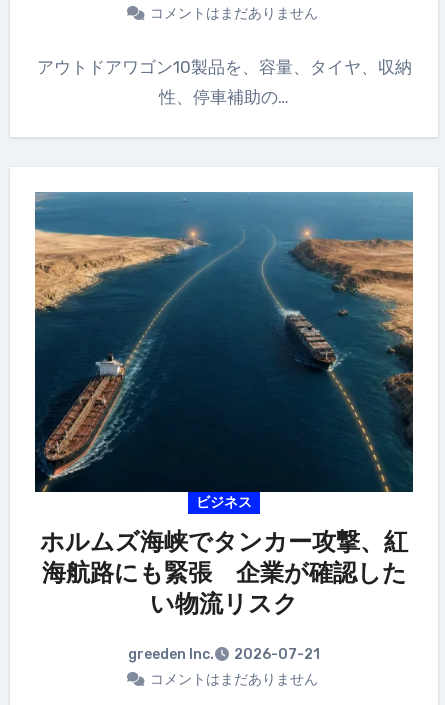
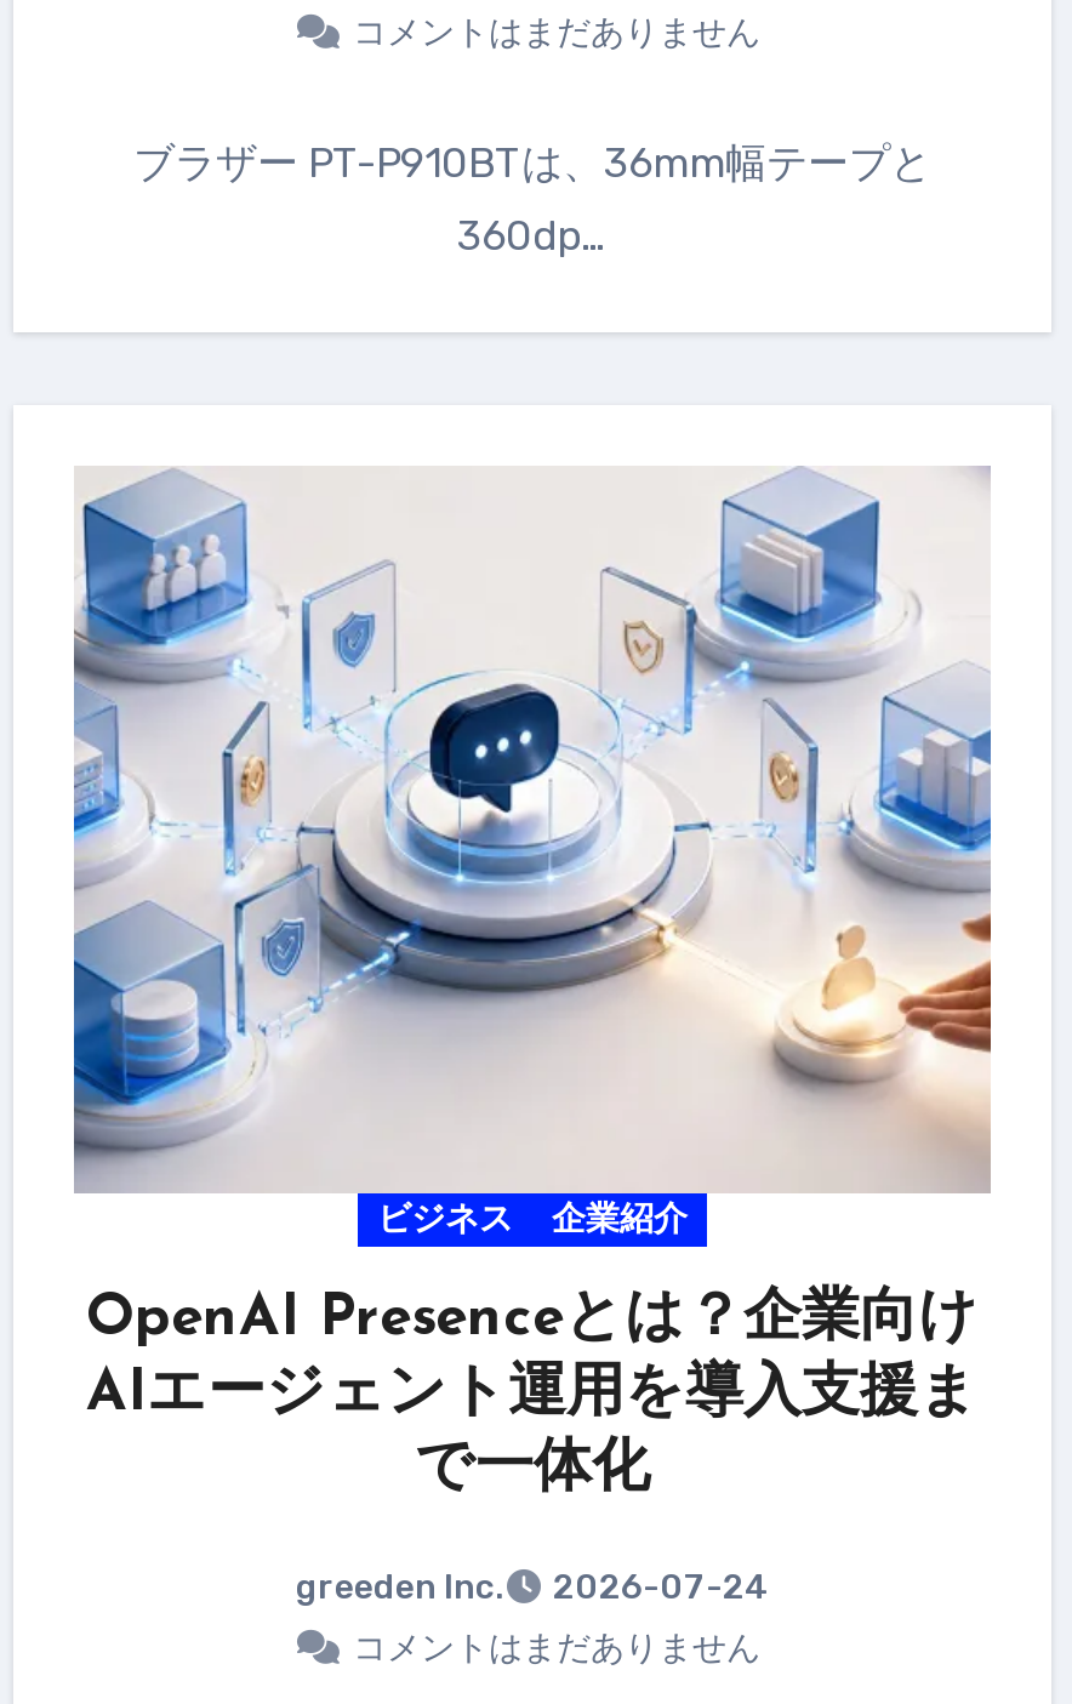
[36,57,411,77] アウトドアワゴン10製品を、容量、タイヤ、収納 -> [133,138,931,186] ブラザー PT-P910BTは、36mm幅テープと
[159,87,289,107] 性、停車補助の… -> [457,210,608,259] 360dp…
[34,191,414,618] [image] | ホルムズ海峡でタンカー攻撃、紅 | 海航路にも緊張 企業が確認した | い物流リスク -> [72,466,993,1498] [image] | 企業紹介 | OpenAI Presenceとは？企業向け | AIエージェント運用を導入支援ま | で一体化
[128,646,320,663] greeden Inc. 2026-07-21 -> [296,1566,769,1609] greeden Inc. 2026-07-24

